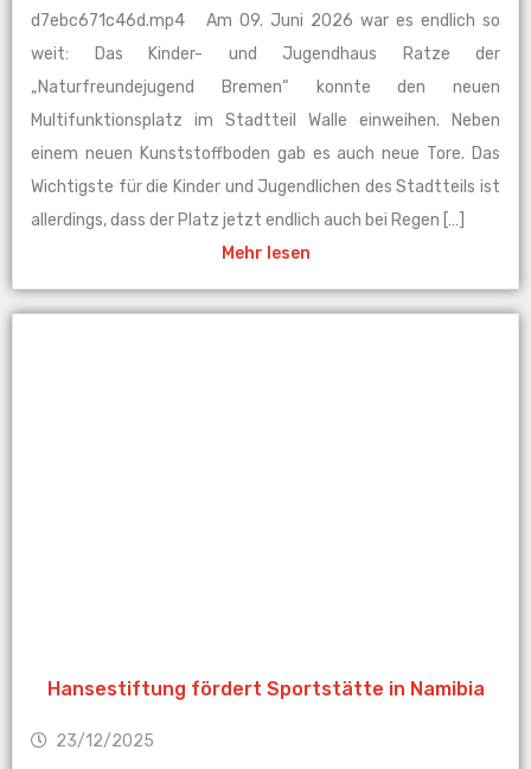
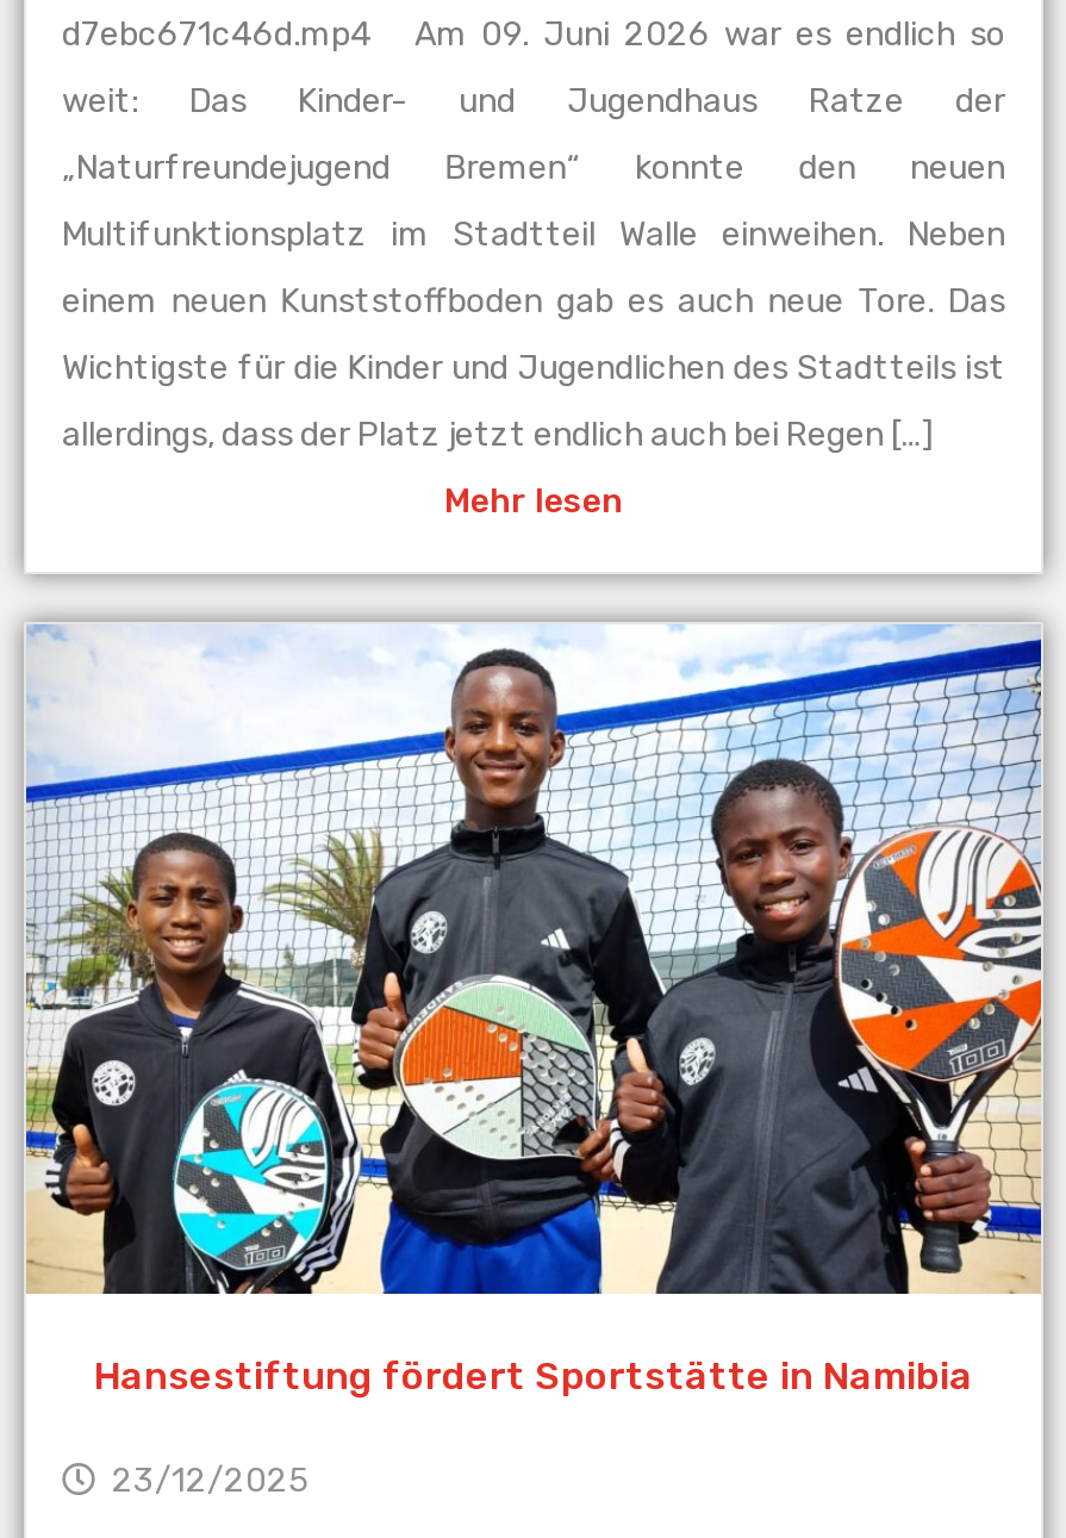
none -> [24,625,1043,1297] [image]

